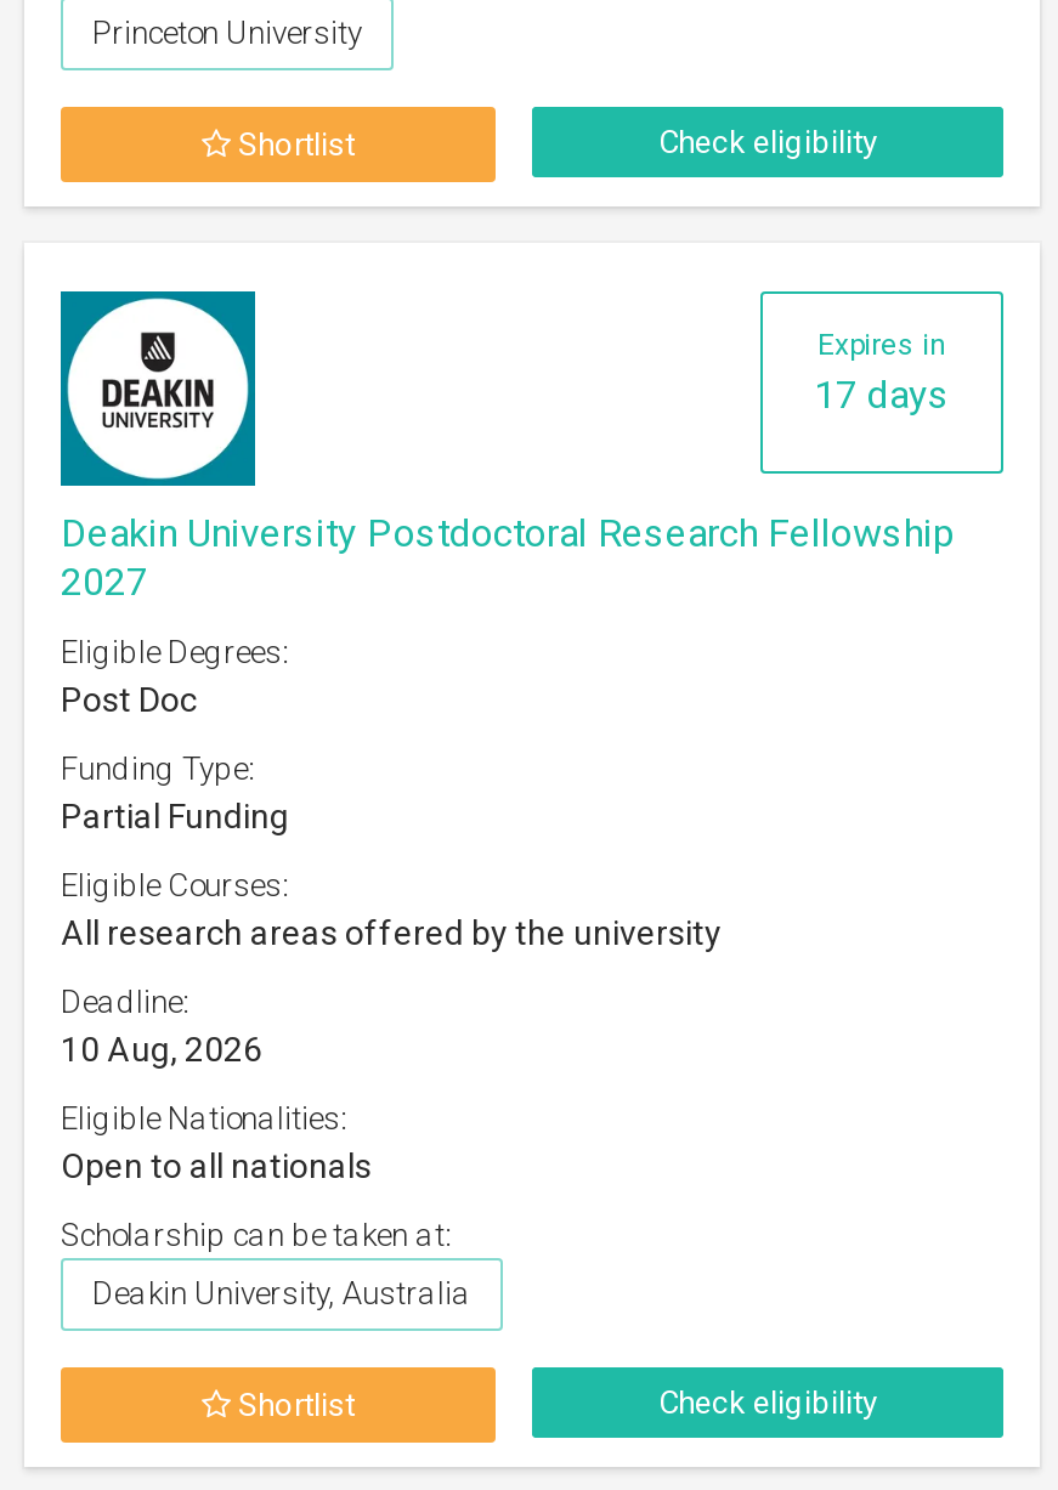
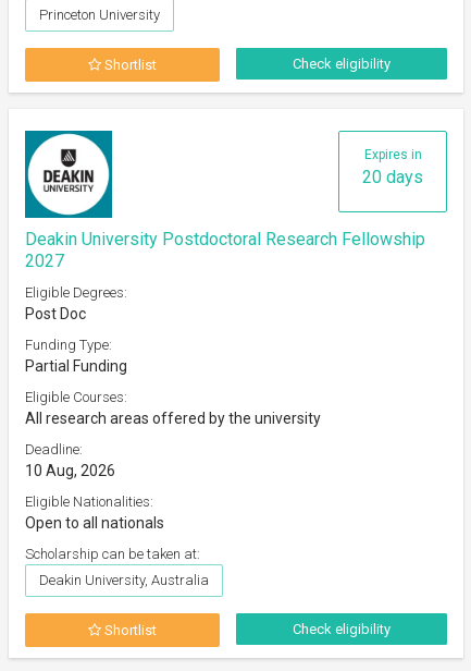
[814,372,950,418] 17 days -> [362,167,423,187] 20 days

